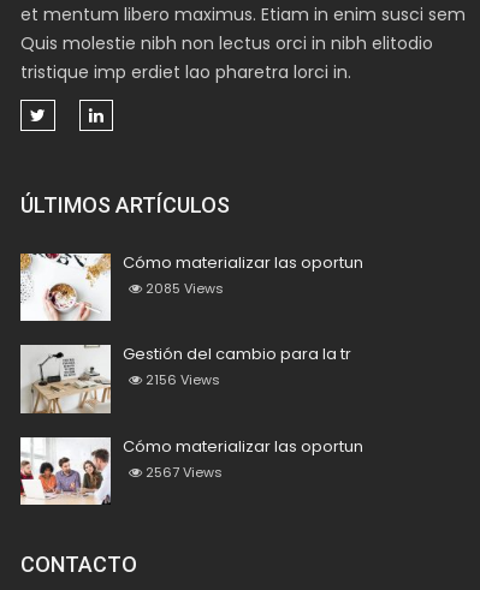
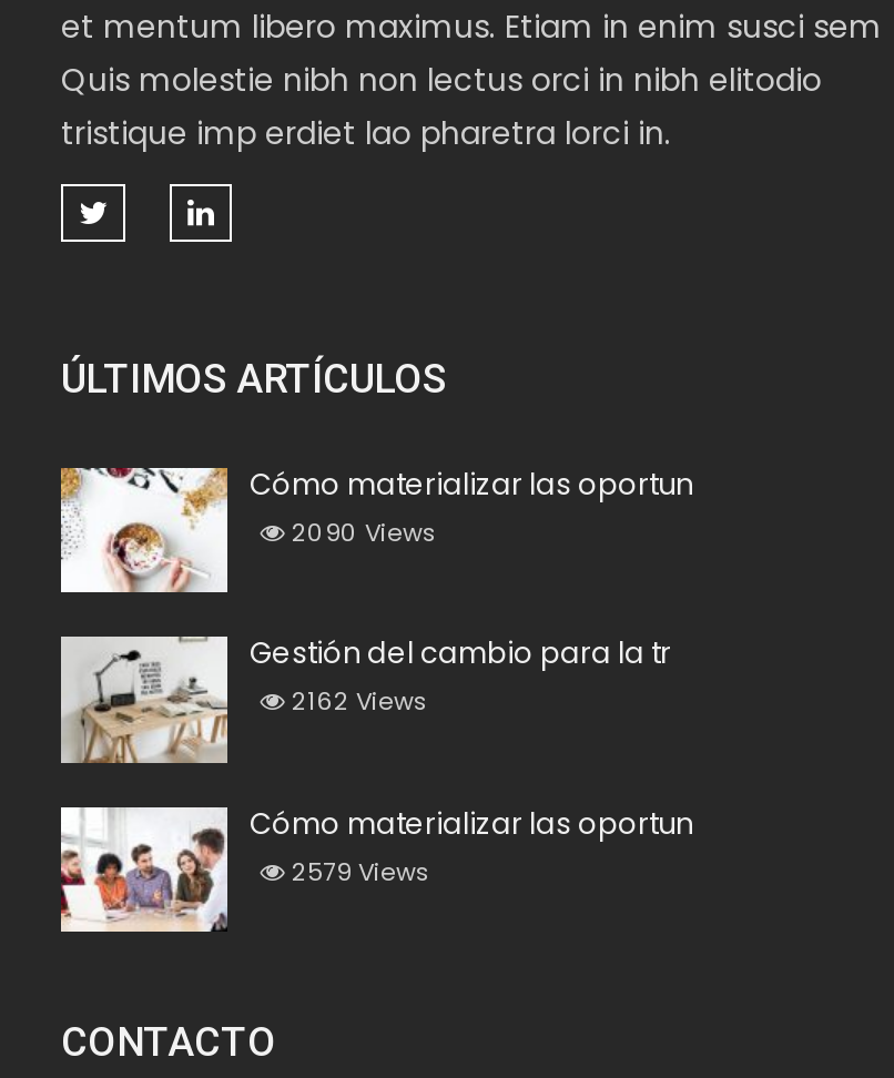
[142,279,224,298] 2085 Views -> [285,515,438,550] 2090 Views
[142,370,220,390] 2156 Views -> [285,684,429,719] 2162 Views
[142,462,223,481] 2567 Views -> [285,853,431,888] 2579 Views

